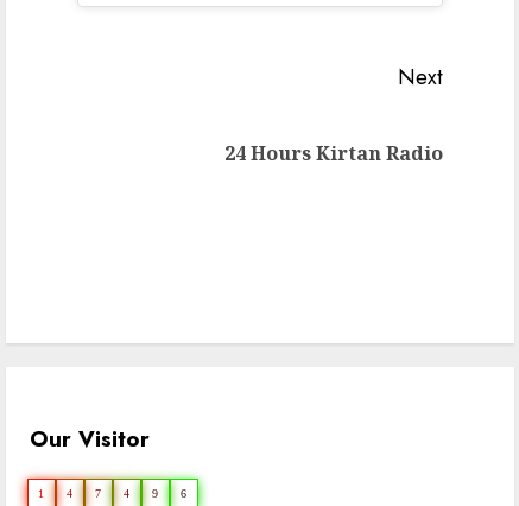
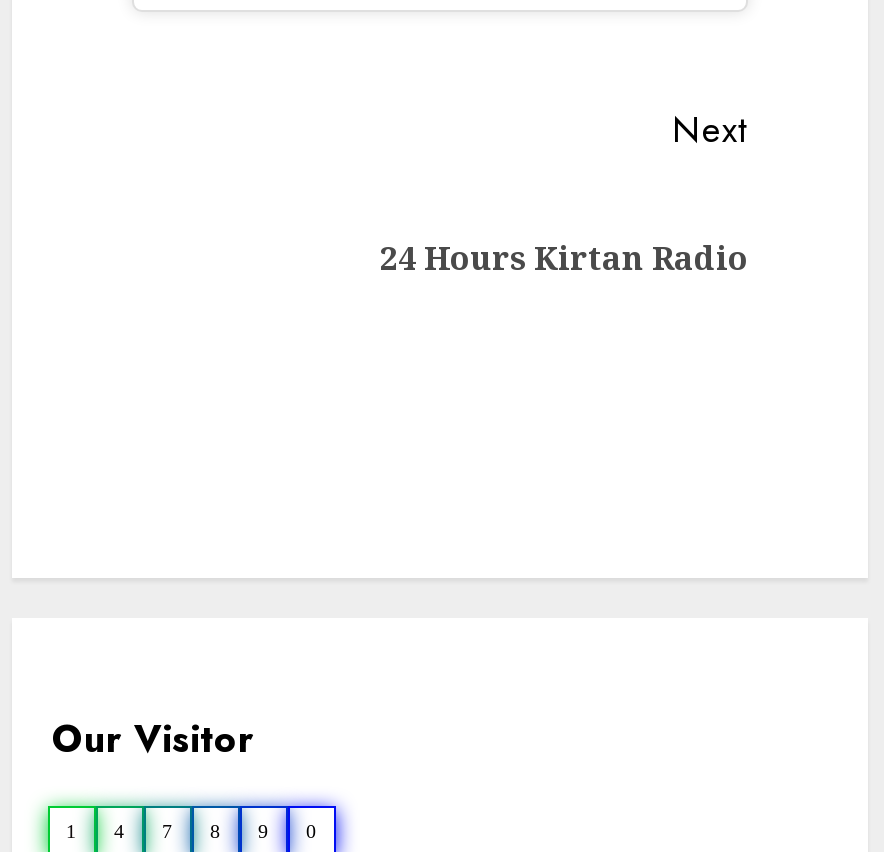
[124,486,129,499] 4 -> [210,819,220,841] 8
[181,486,186,499] 6 -> [306,819,316,841] 0

